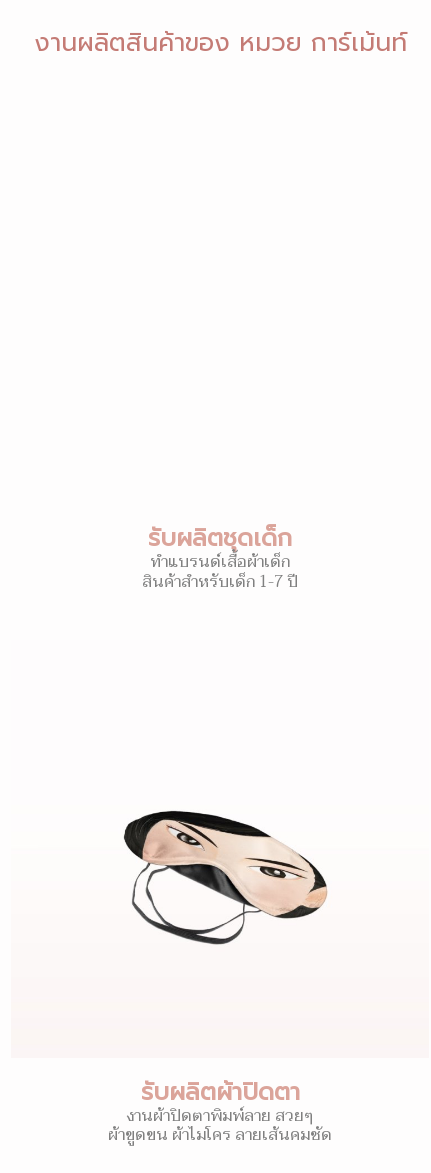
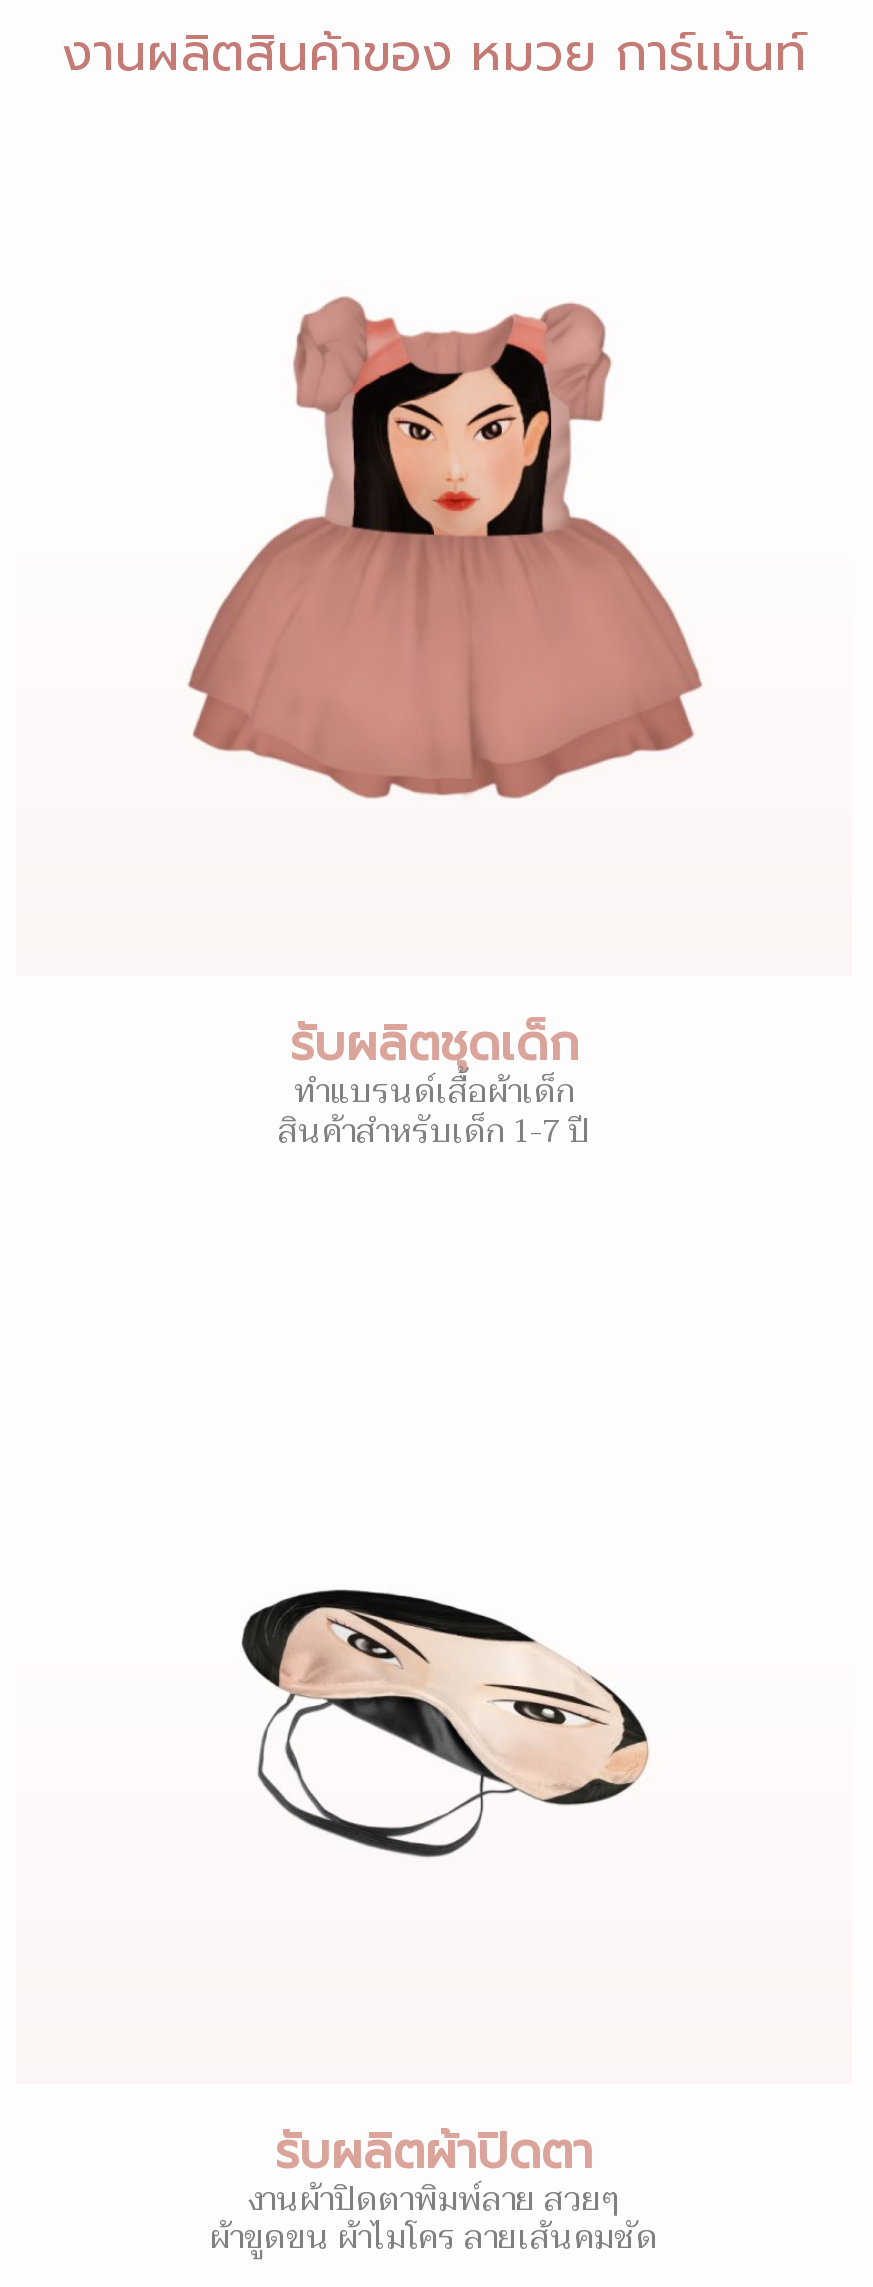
none -> [186,296,704,800] [image]

